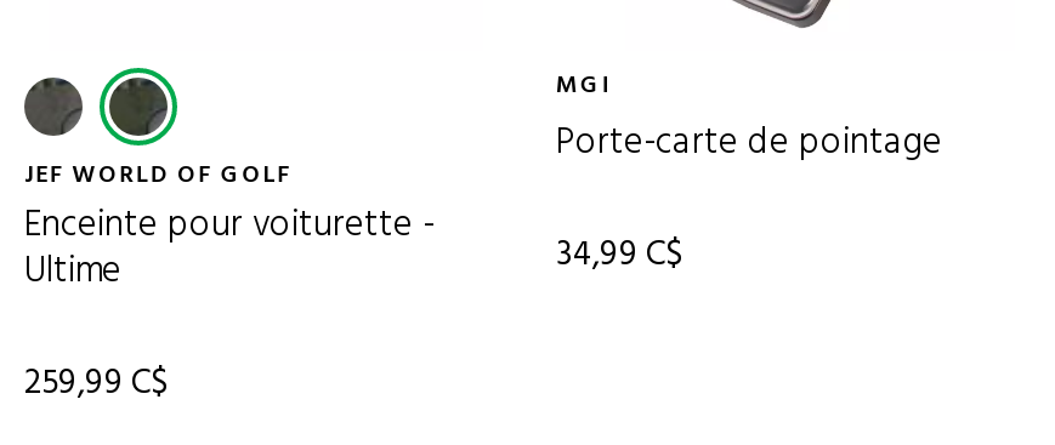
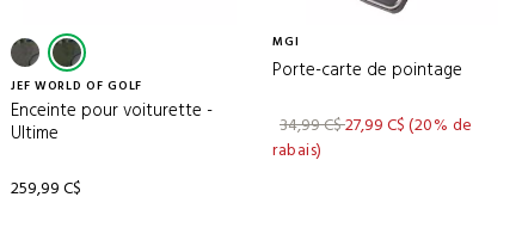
[556,228,682,284] 34,99 C$ -> [272,112,472,165] 34,99 C$27,99 C$(20% de | rabais)

